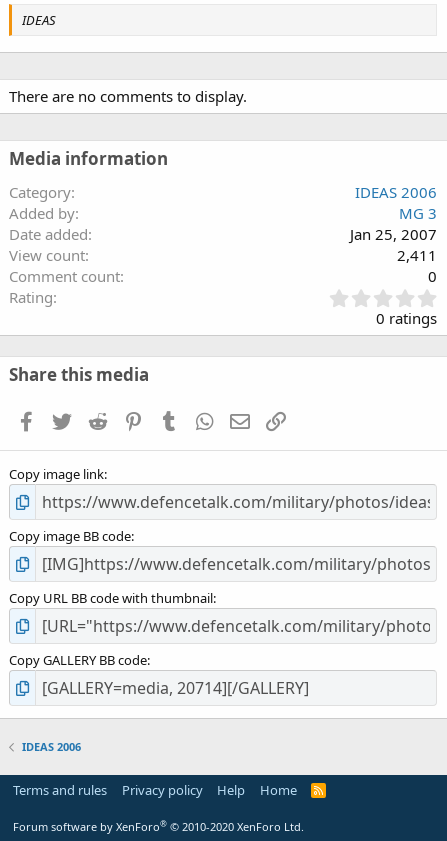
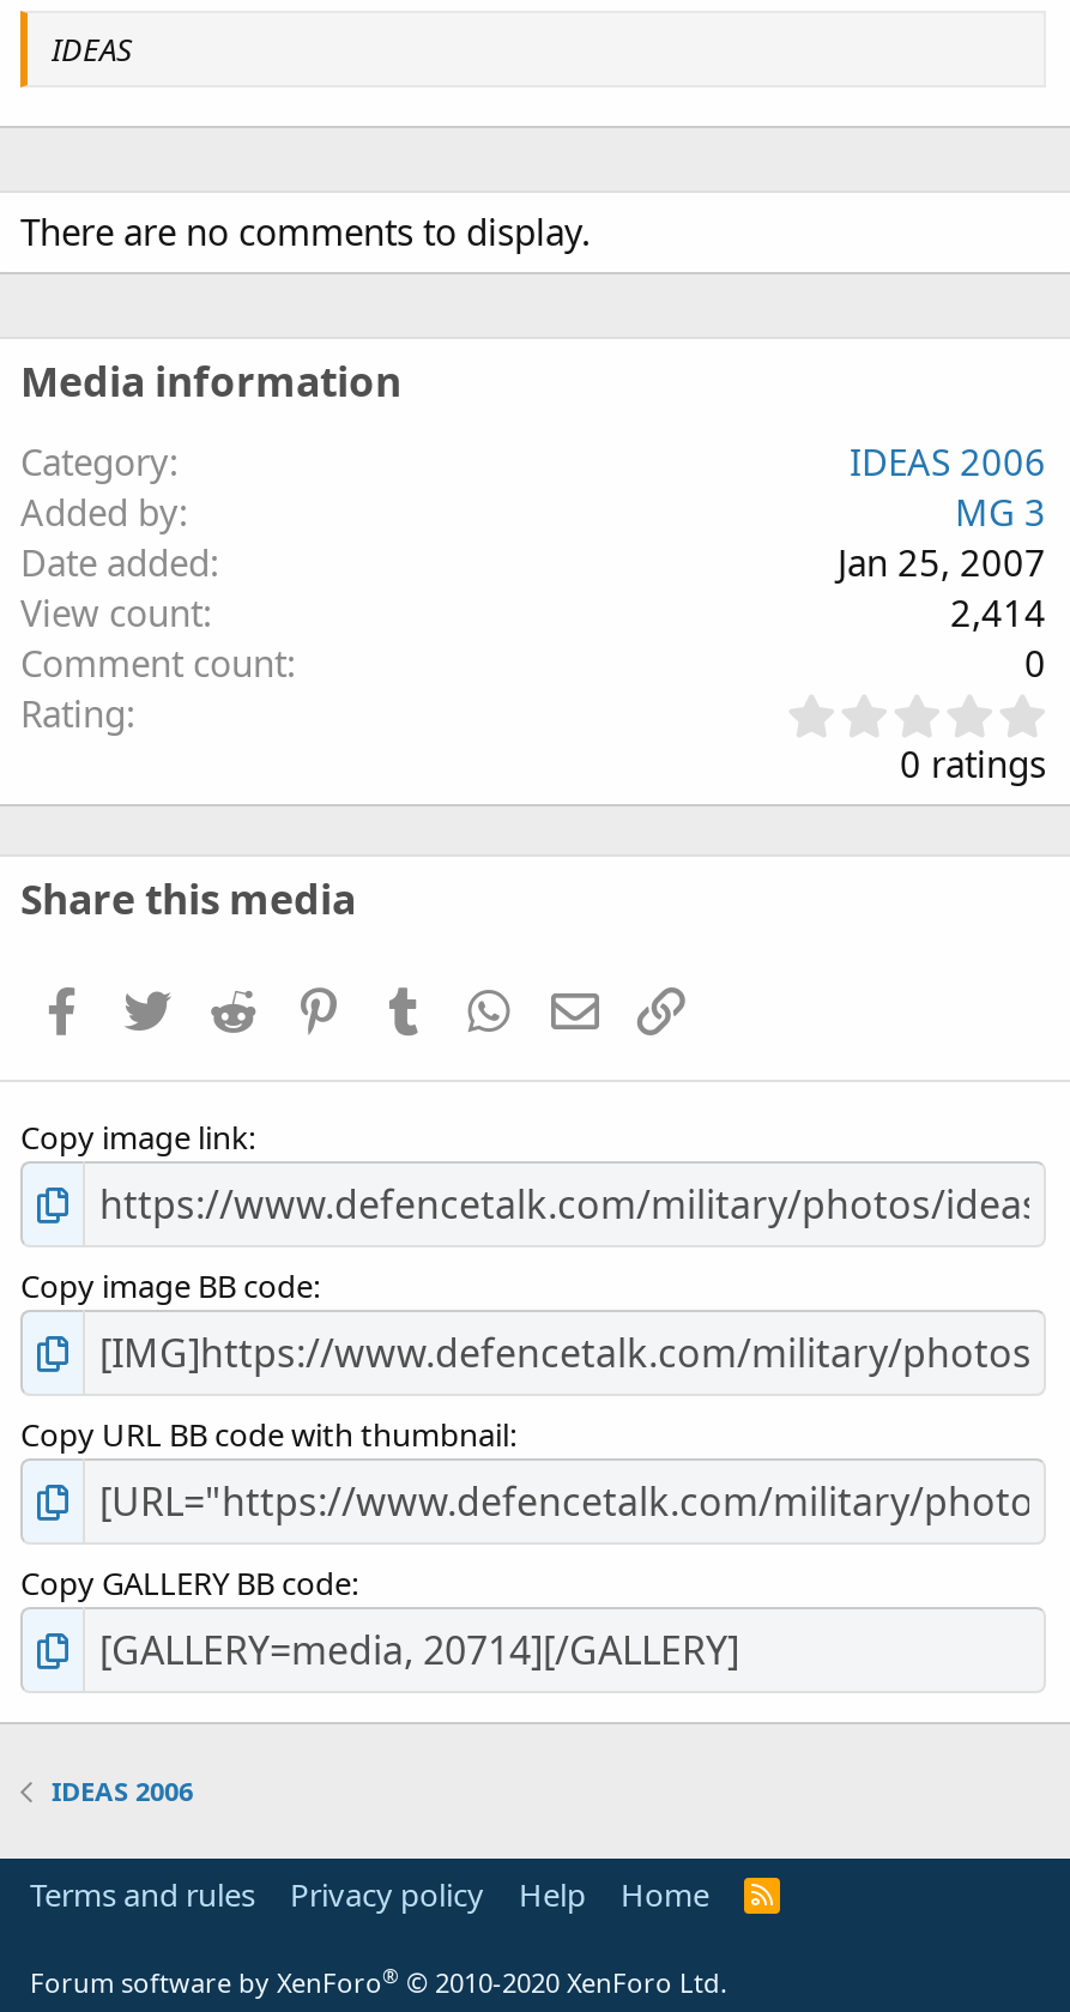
[397,245,437,265] 2,411 -> [950,589,1046,637] 2,414

